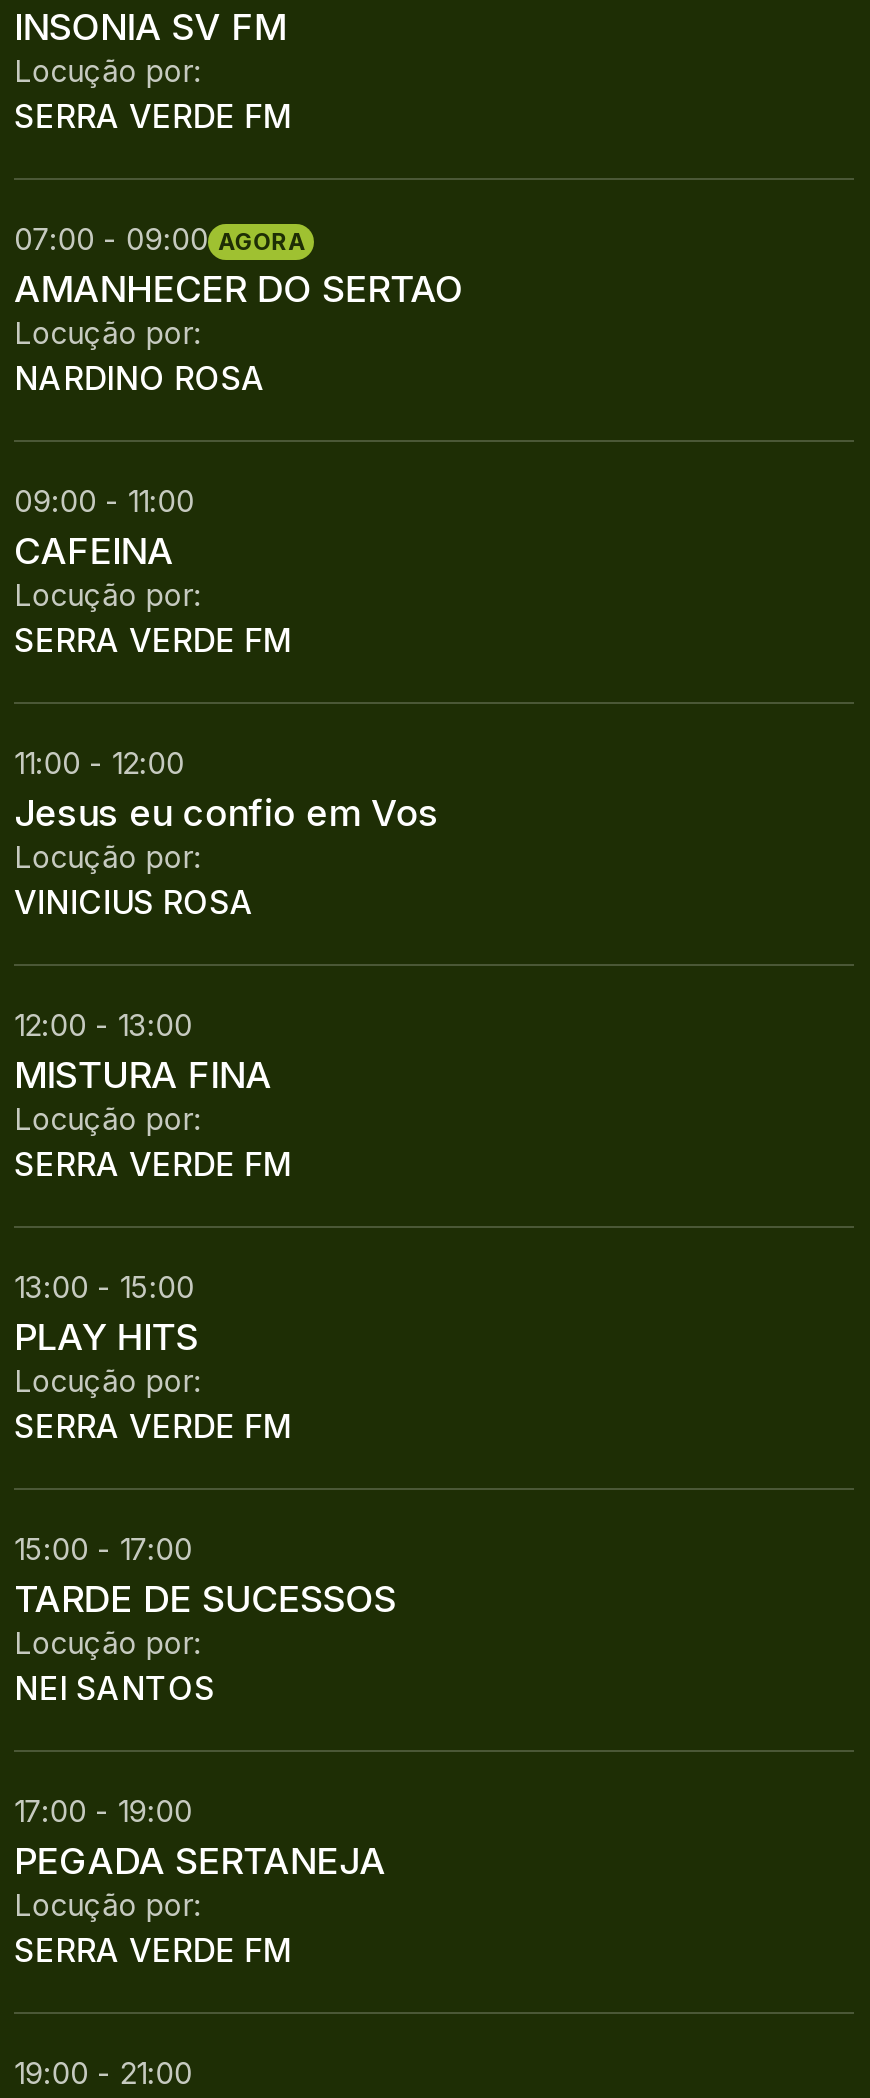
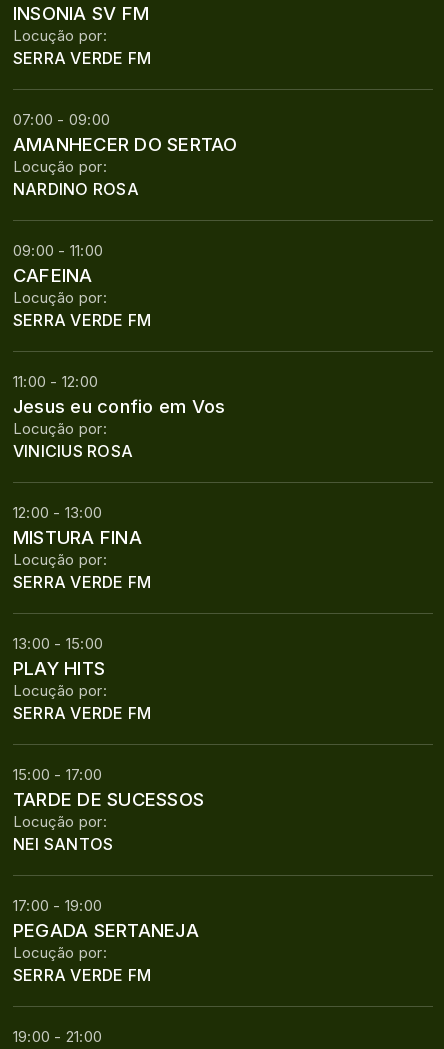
[14,222,305,258] 07:00 - 09:00 AGORA -> [13,111,110,129] 07:00 - 09:00

